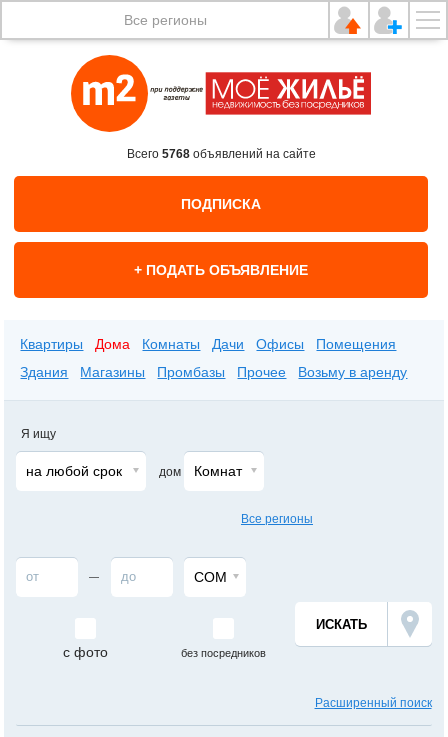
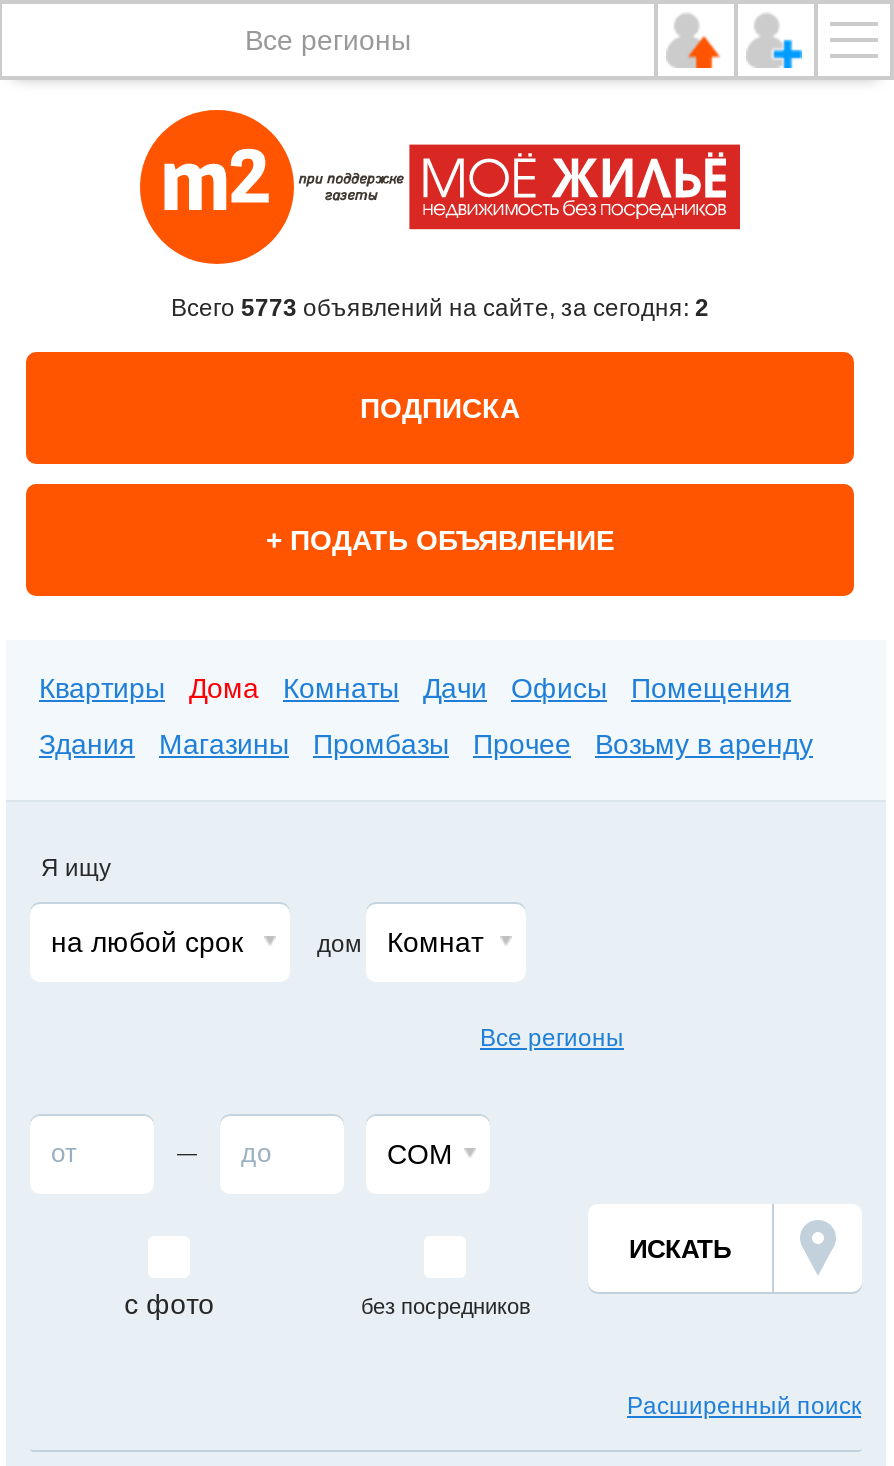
[126,147,315,161] Всего 5768 объявлений на сайте -> [171,294,709,322] Всего 5773 объявлений на сайте, за сегодня: 2

